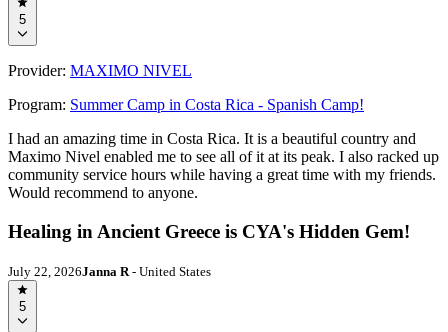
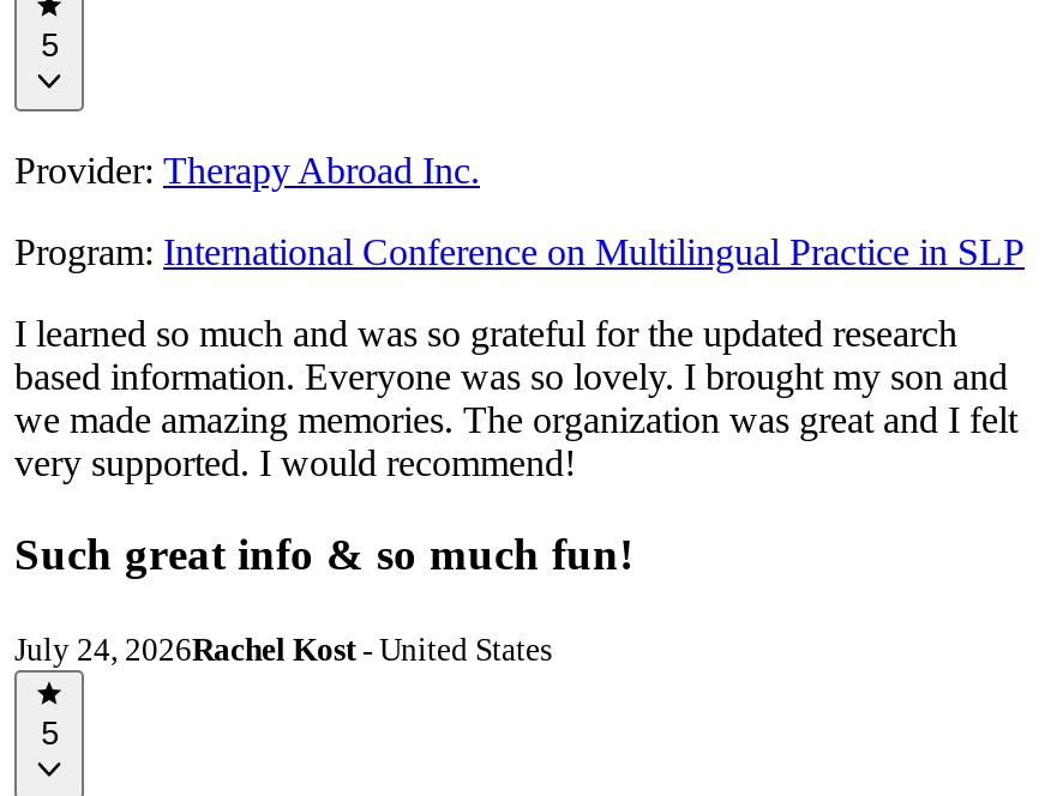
[8,62,192,79] Provider: MAXIMO NIVEL -> [14,149,480,190] Provider: Therapy Abroad Inc.
[8,96,364,113] Program: Summer Camp in Costa Rica - Spanish Camp! -> [14,230,1025,271] Program: International Conference on Multilingual Practice in SLP
[8,130,439,201] I had an amazing time in Costa Rica. It is a beautiful country and | Maximo Nivel enabled me to see all of it at its peak. I also racked up | community service hours while having a great time with my friends. | Would recommend to anyone. -> [14,312,1017,482] I learned so much and was so grateful for the updated research | based information. Everyone was so lovely. I brought my son and | we made amazing memories. The organization was great and I felt | very supported. I would recommend!
[8,221,410,242] Healing in Ancient Greece is CYA's Hidden Gem! -> [14,529,633,580] Such great info & so much fun!
[8,263,211,278] July 22, 2026Janna R - United States -> [14,632,552,668] July 24, 2026Rachel Kost - United States

